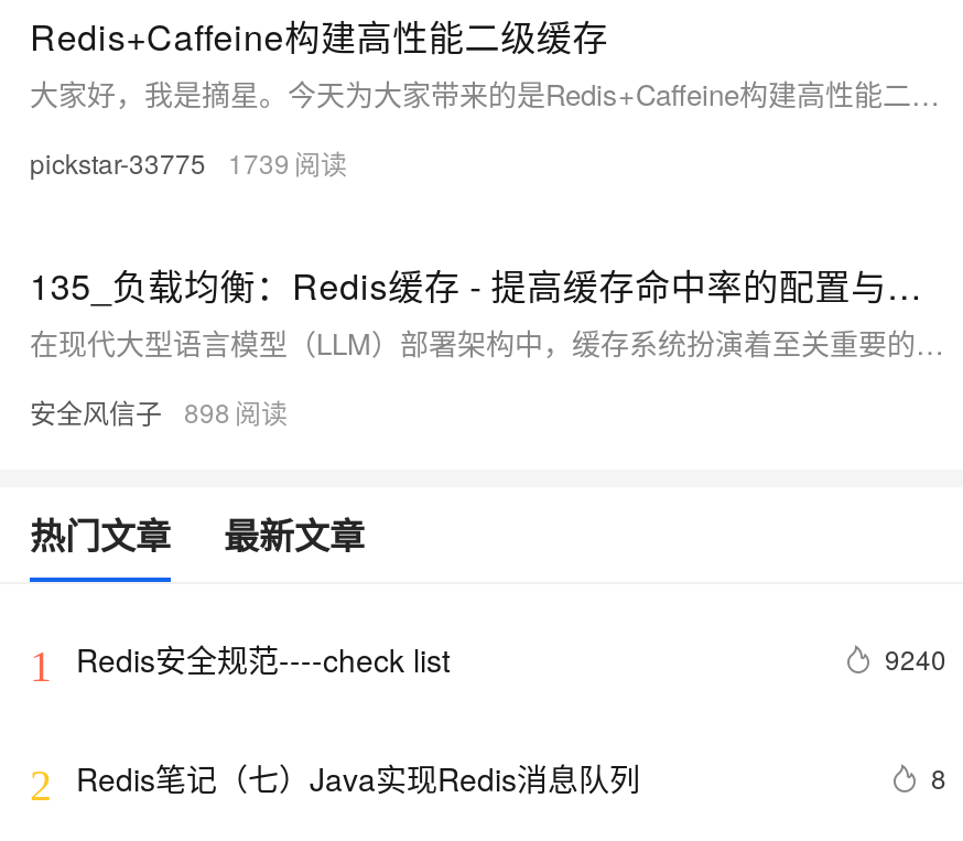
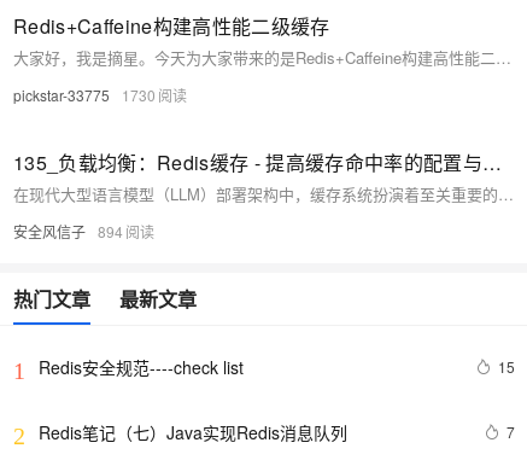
[30,143,290,181] pickstar-33775 1739 -> [13,85,156,105] pickstar-33775 1730
[30,392,230,430] 安全风信子 898 -> [13,221,123,241] 安全风信子 894
[885,639,946,677] 9240 -> [498,356,515,377] 15
[931,758,946,796] 8 -> [506,421,515,442] 7

